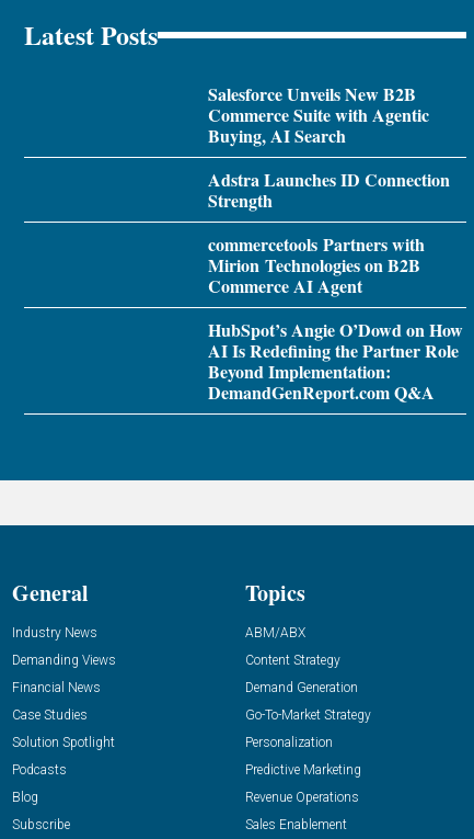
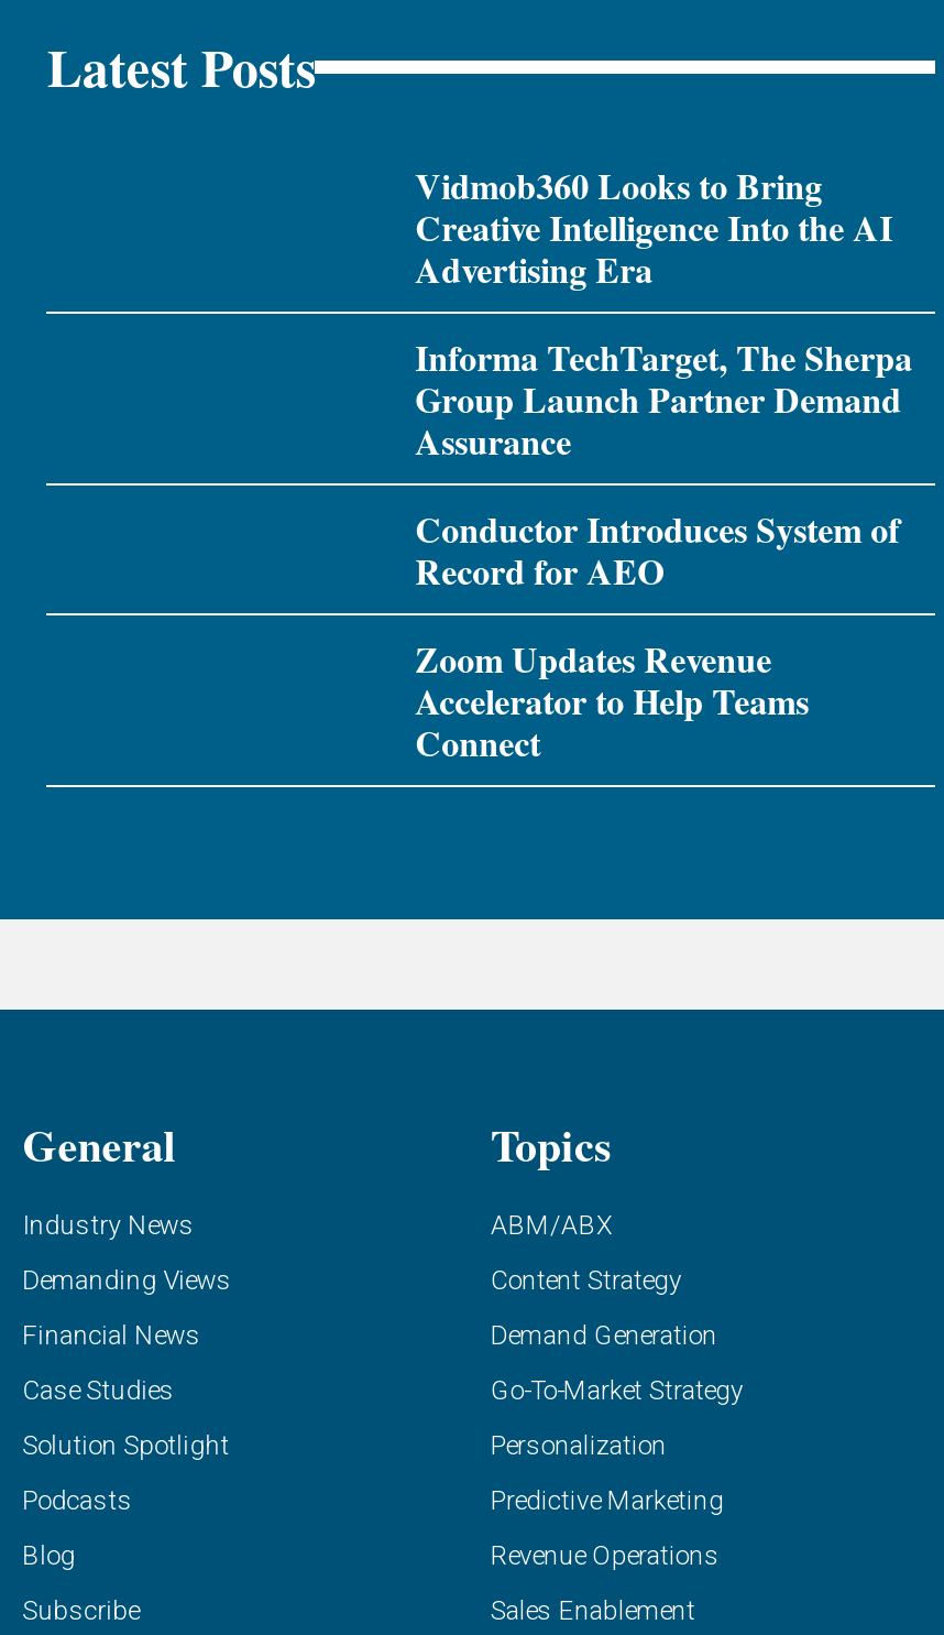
[208,82,429,149] Salesforce Unveils New B2B | Commerce Suite with Agentic | Buying, AI Search -> [415,159,893,293] Vidmob360 Looks to Bring | Creative Intelligence Into the AI | Advertising Era
[208,167,450,213] Adstra Launches ID Connection | Strength -> [415,330,913,465] Informa TechTarget, The Sherpa | Group Launch Partner Demand | Assurance
[208,232,424,299] commercetools Partners with | Mirion Technologies on B2B | Commerce AI Agent -> [415,502,899,595] Conductor Introduces System of | Record for AEO
[208,318,463,405] HubSpot’s Angie O’Dowd on How | AI Is Redefining the Partner Role | Beyond Implementation: | DemandGenReport.com Q&A -> [415,632,809,766] Zoom Updates Revenue | Accelerator to Help Teams | Connect

